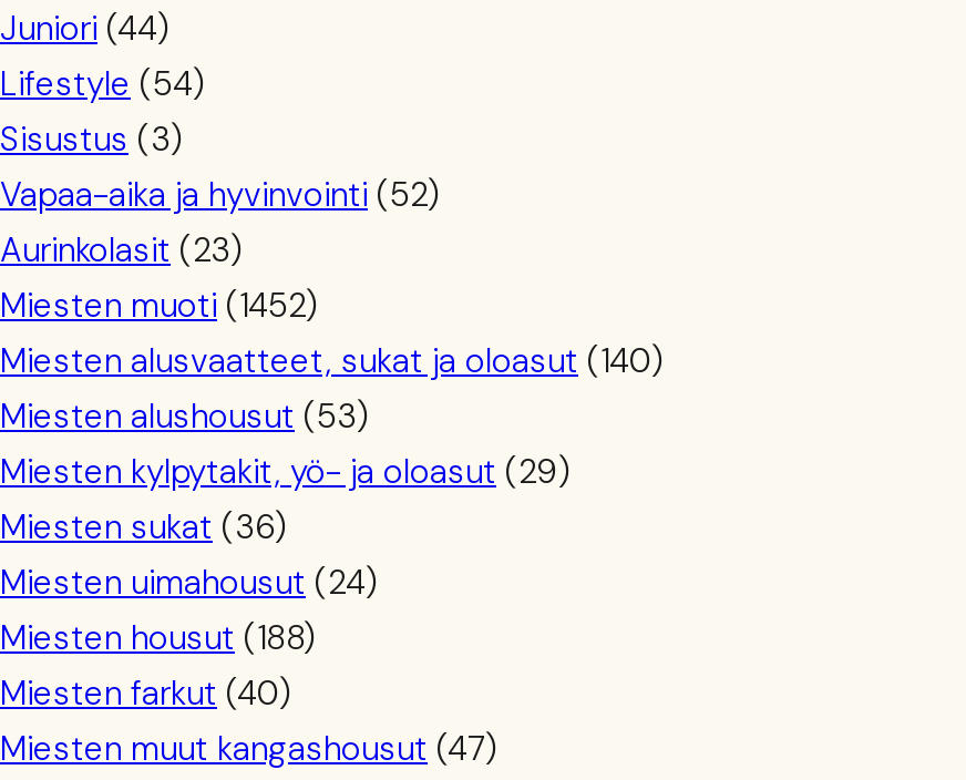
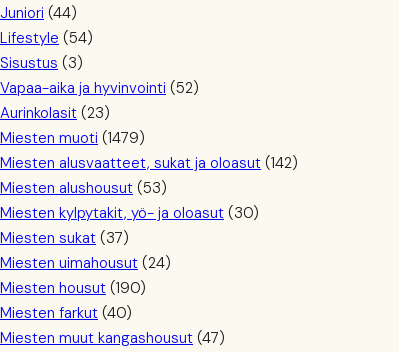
[0,284,319,328] Miesten muoti (1452) -> [0,128,145,148] Miesten muoti (1479)
[0,339,665,383] Miesten alusvaatteet, sukat ja oloasut (140) -> [0,153,298,173] Miesten alusvaatteet, sukat ja oloasut (142)
[0,450,572,494] Miesten kylpytakit, yö- ja oloasut (29) -> [0,203,259,223] Miesten kylpytakit, yö- ja oloasut (30)
[0,505,288,550] Miesten sukat (36) -> [0,228,129,248] Miesten sukat (37)
[0,616,317,660] Miesten housut (188) -> [0,278,146,298] Miesten housut (190)

